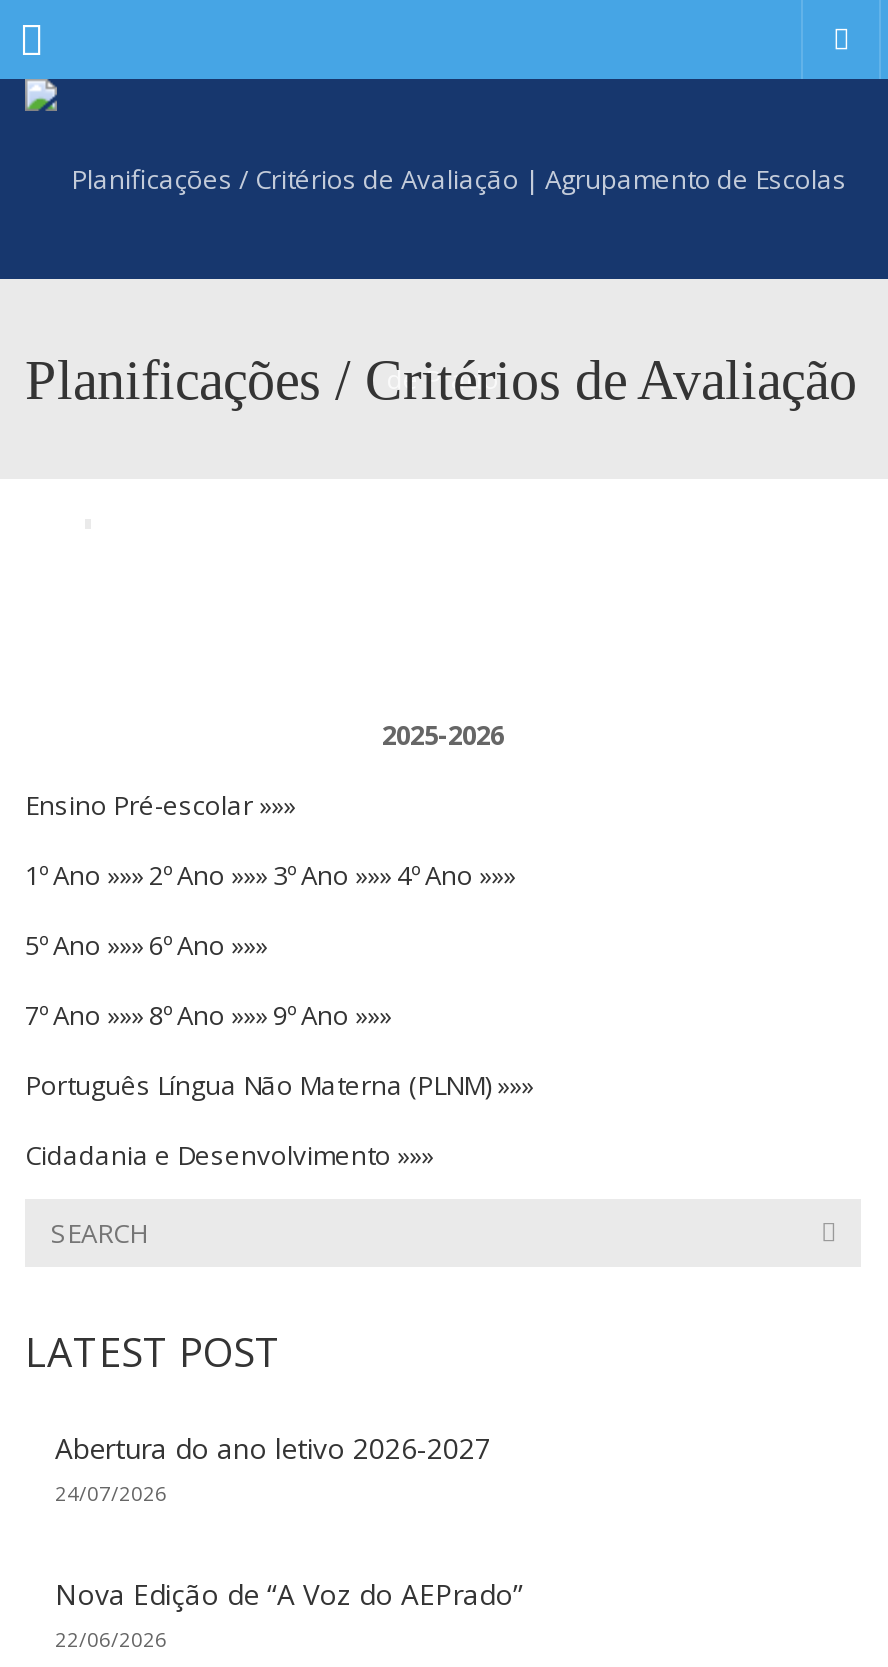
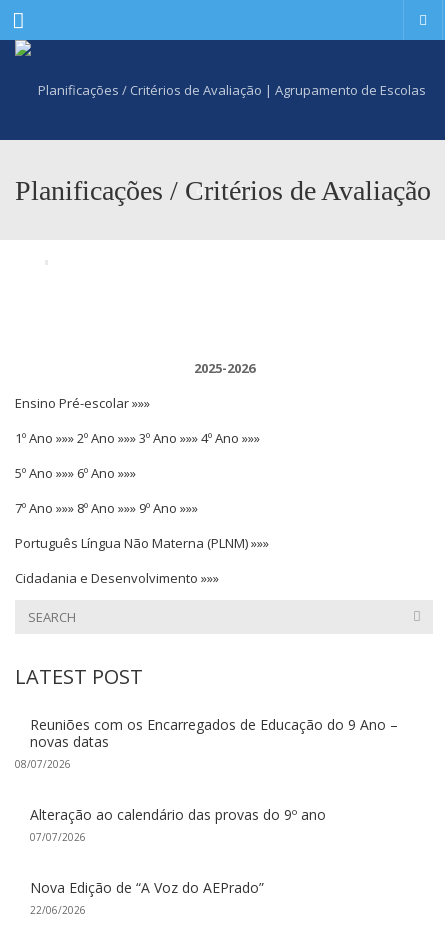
[55,1429,491,1507] Abertura do ano letivo 2026-2027 | 24/07/2026 -> [15,715,398,844] Reuniões com os Encarregados de Educação do 9 Ano – | novas datas | 08/07/2026 | Alteração ao calendário das provas do 9º ano | 07/07/2026

